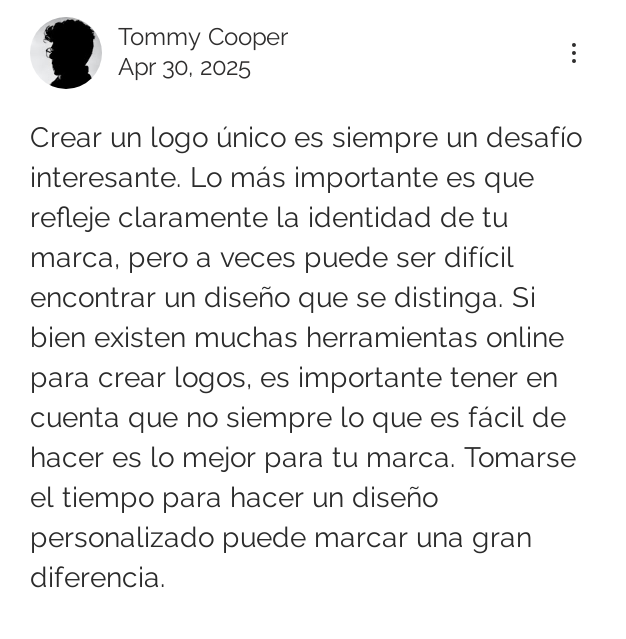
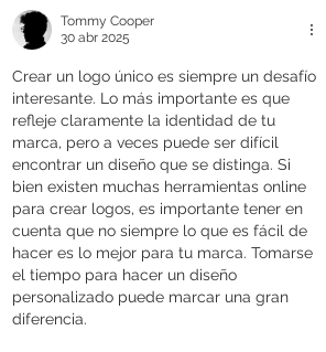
[118,53,252,81] Apr 30, 2025 -> [61,30,130,45] 30 abr 2025

